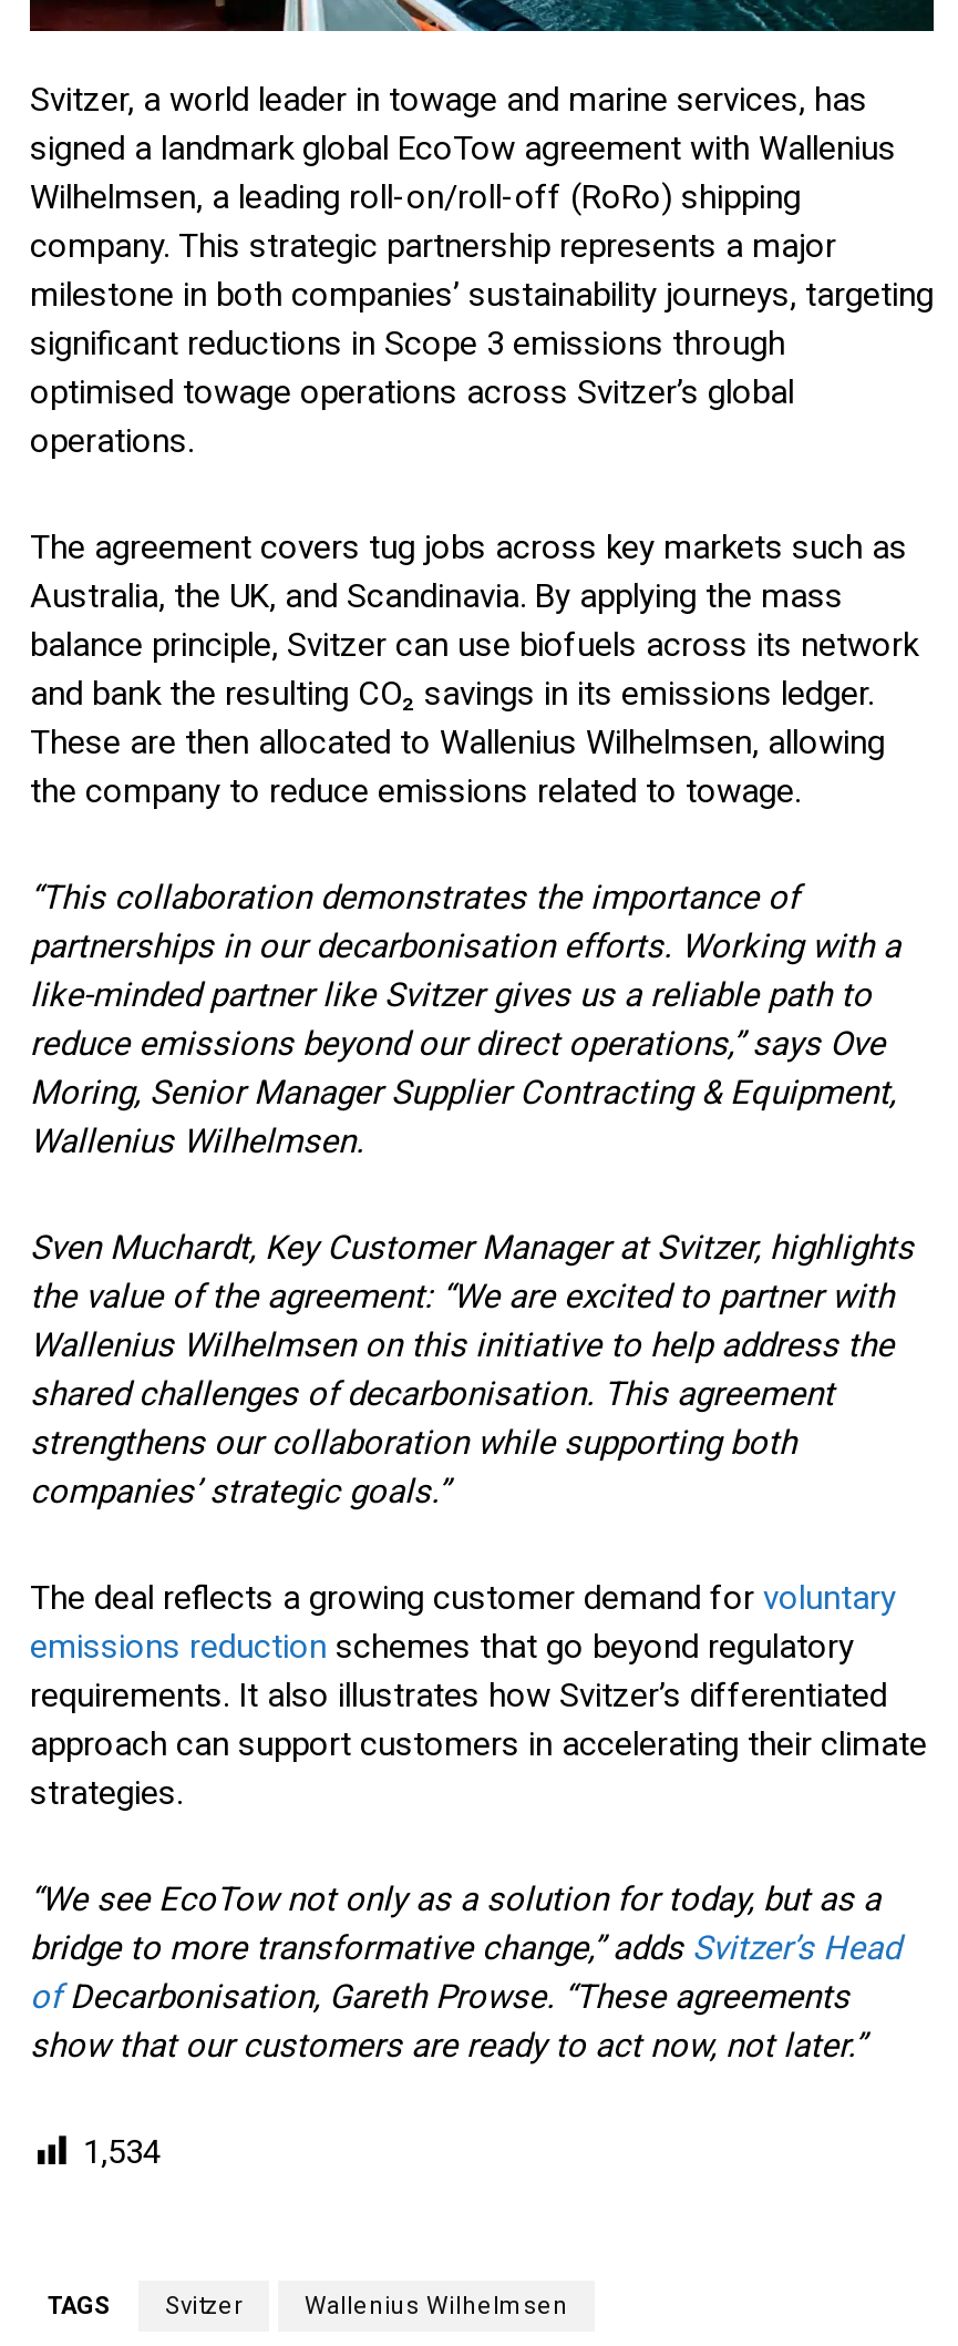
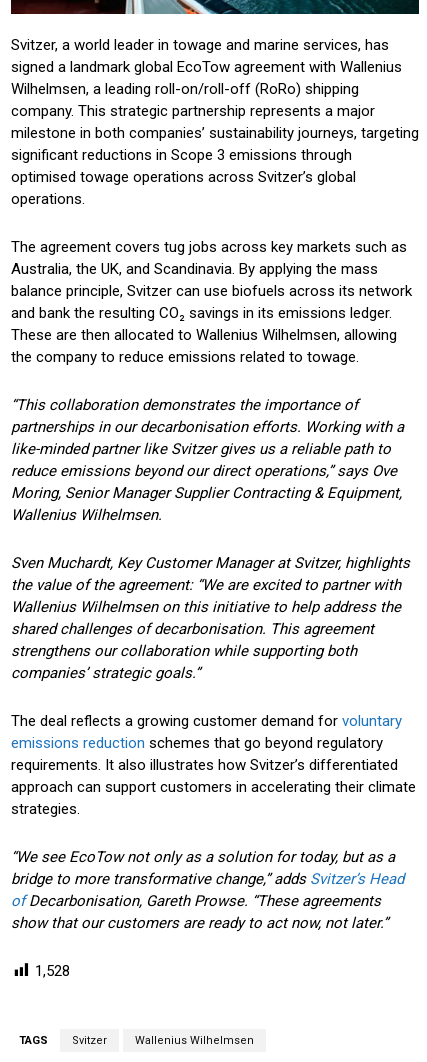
[83,2133,161,2172] 1,534 -> [35,962,70,980] 1,528

